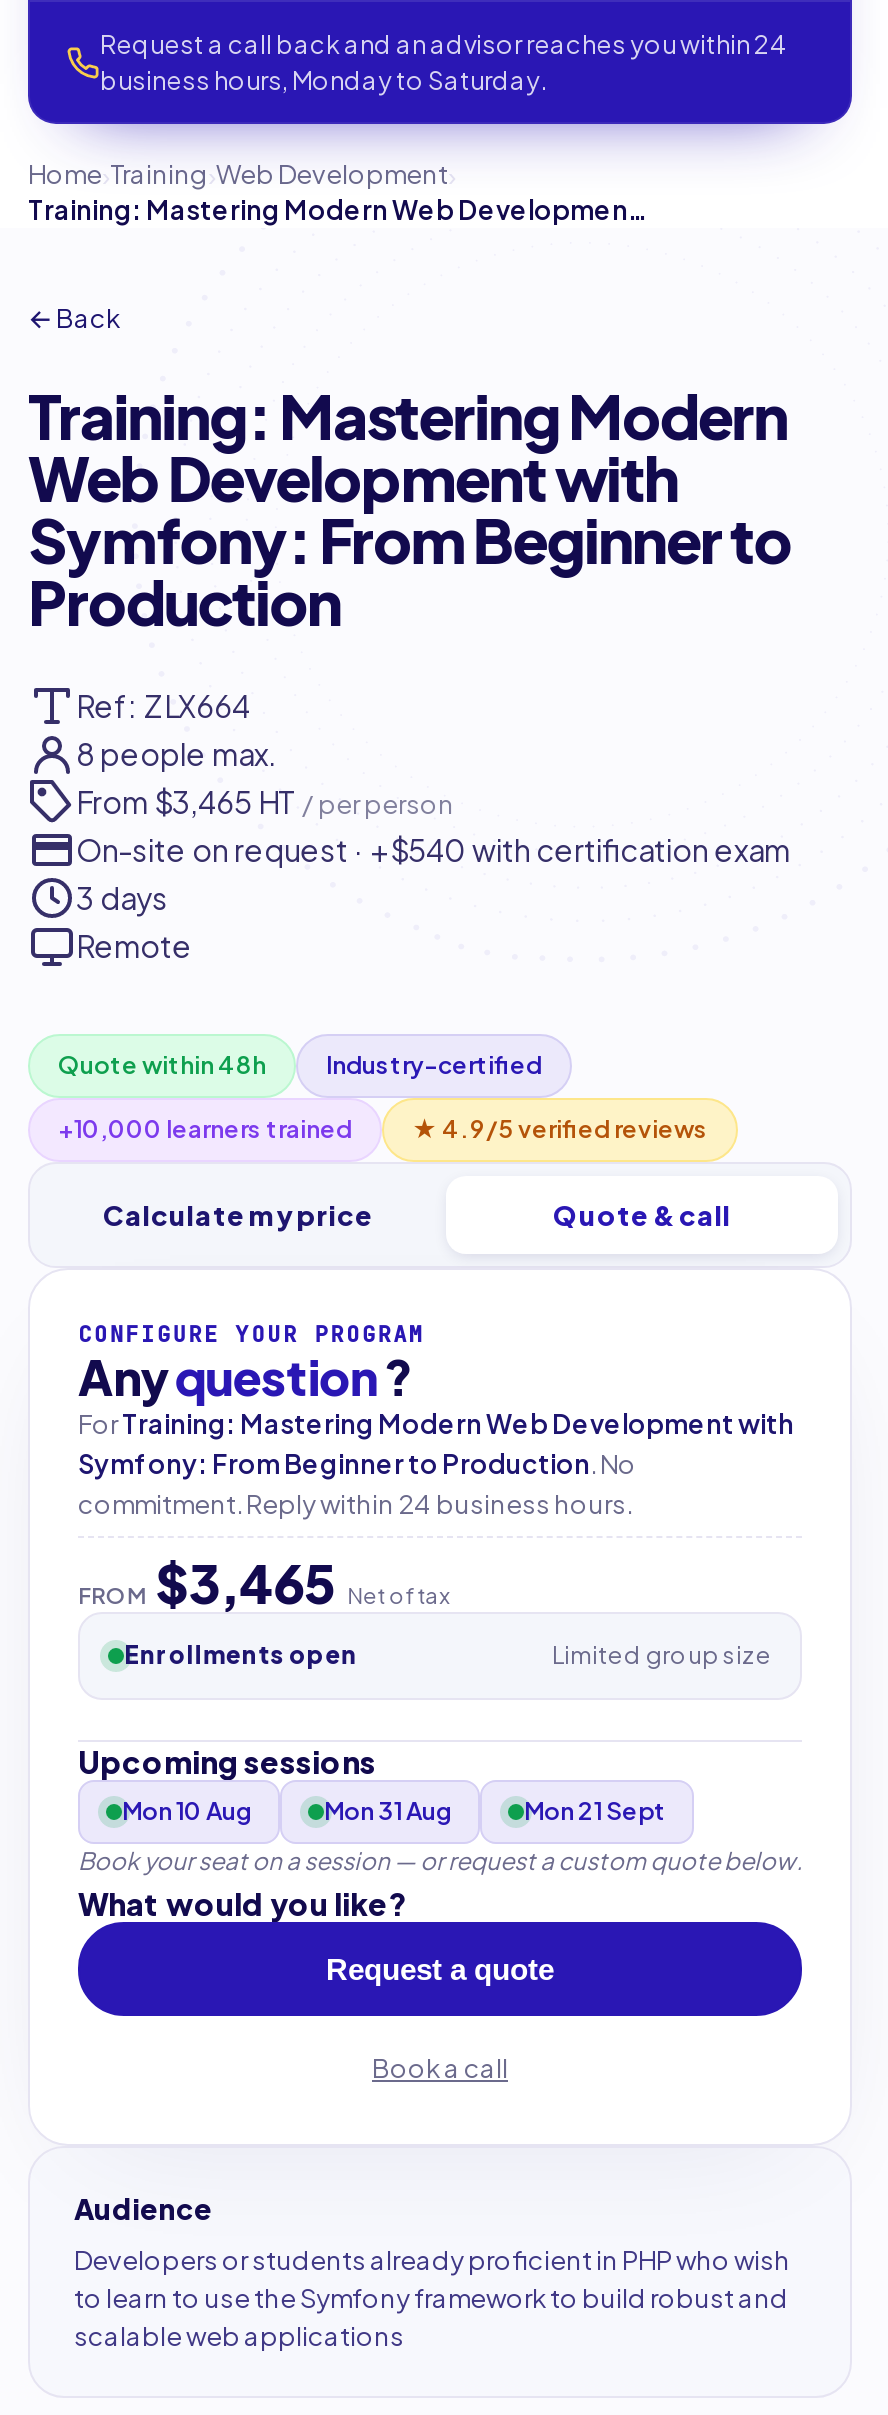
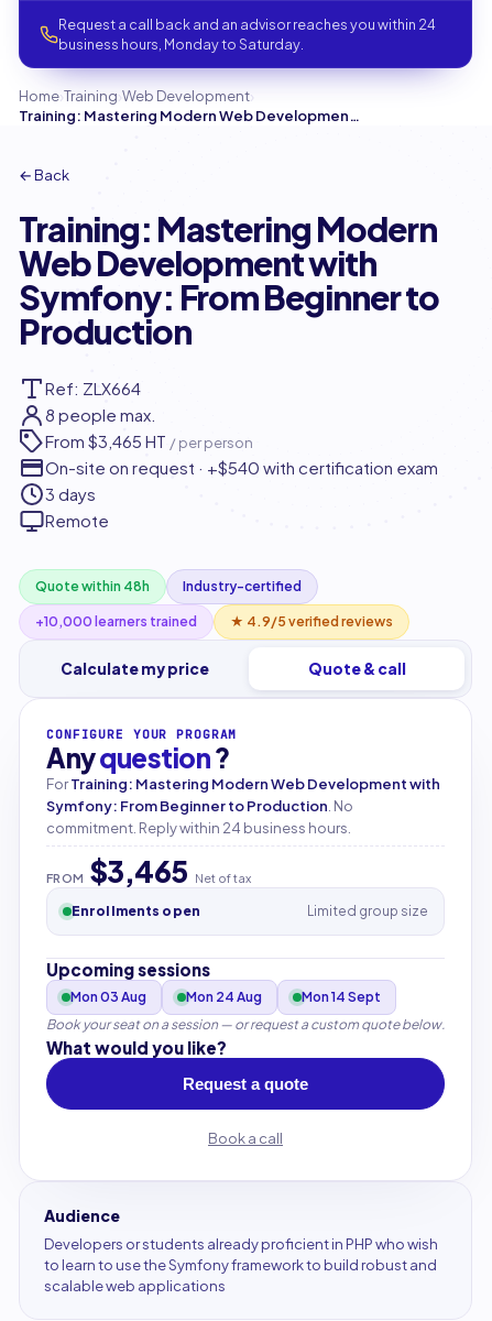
[122,1796,252,1826] Mon 10 Aug -> [70,989,146,1005] Mon 03 Aug
[324,1796,452,1826] Mon 31 Aug -> [186,989,262,1005] Mon 24 Aug
[524,1796,666,1826] Mon 21 Sept -> [302,989,381,1005] Mon 14 Sept

